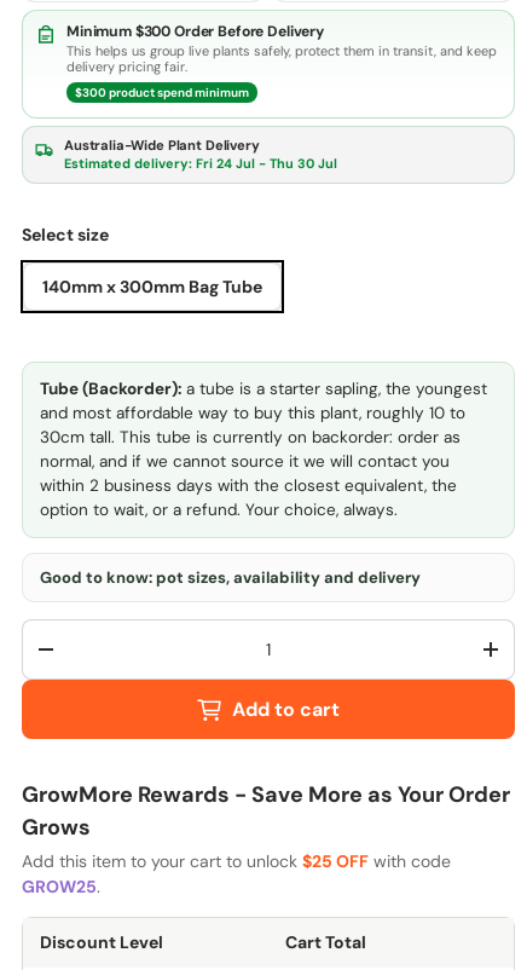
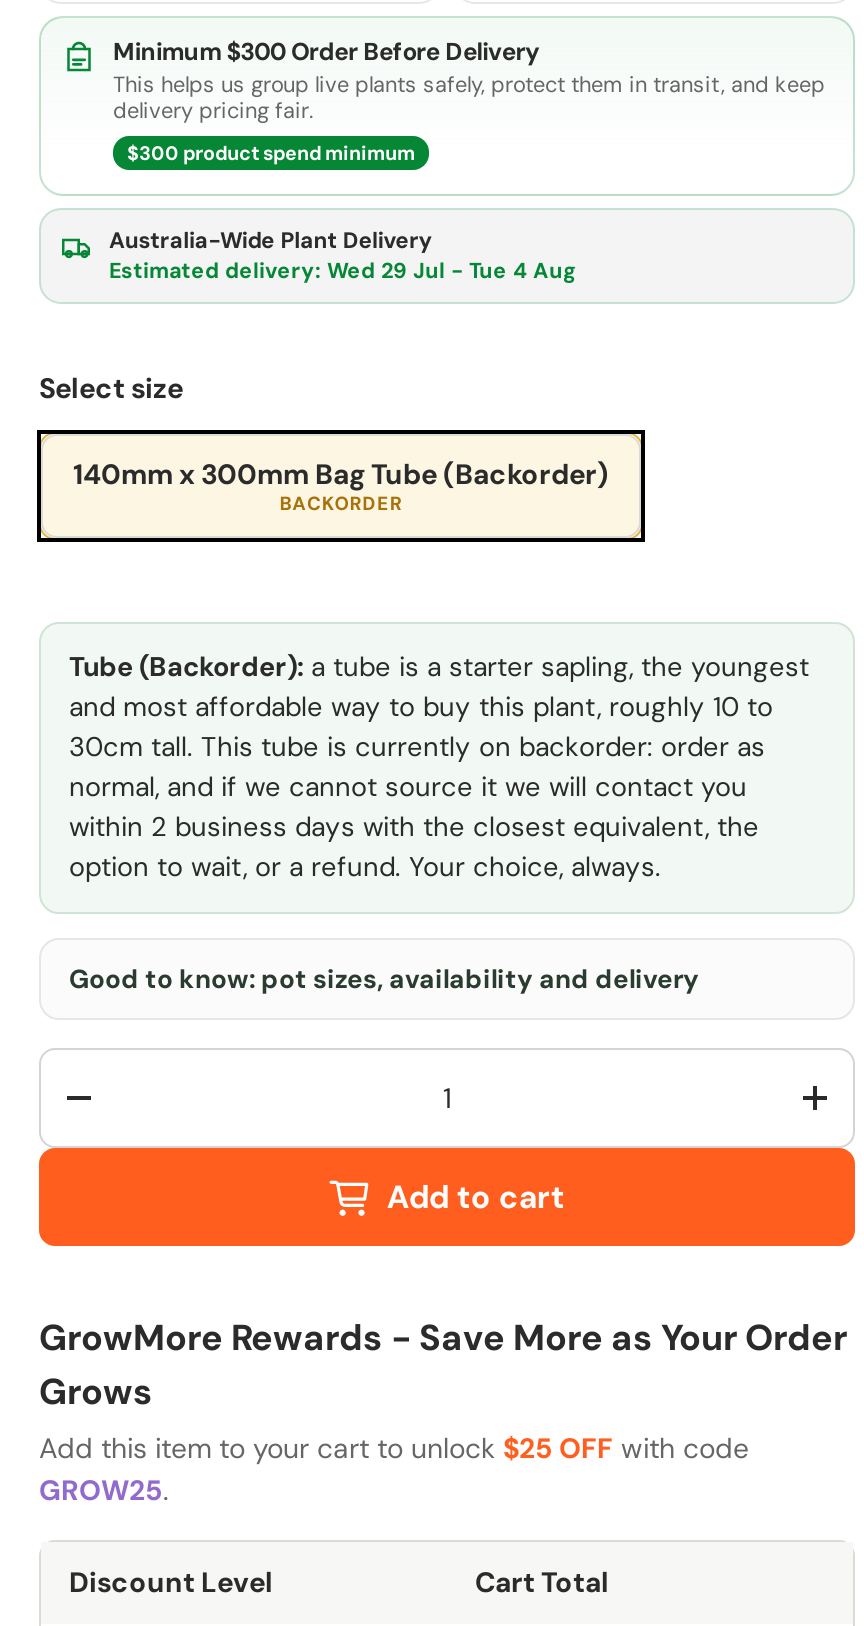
[64,155,337,172] Estimated delivery: Fri 24 Jul - Thu 30 Jul -> [109,256,575,284] Estimated delivery: Wed 29 Jul - Tue 4 Aug
none -> [467,428,647,544] [image]
[42,276,262,298] 140mm x 300mm Bag Tube -> [73,456,609,516] 140mm x 300mm Bag Tube (Backorder) | BACKORDER

